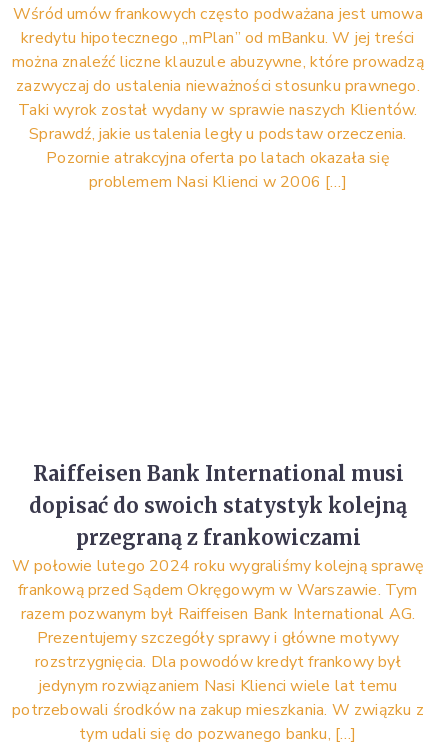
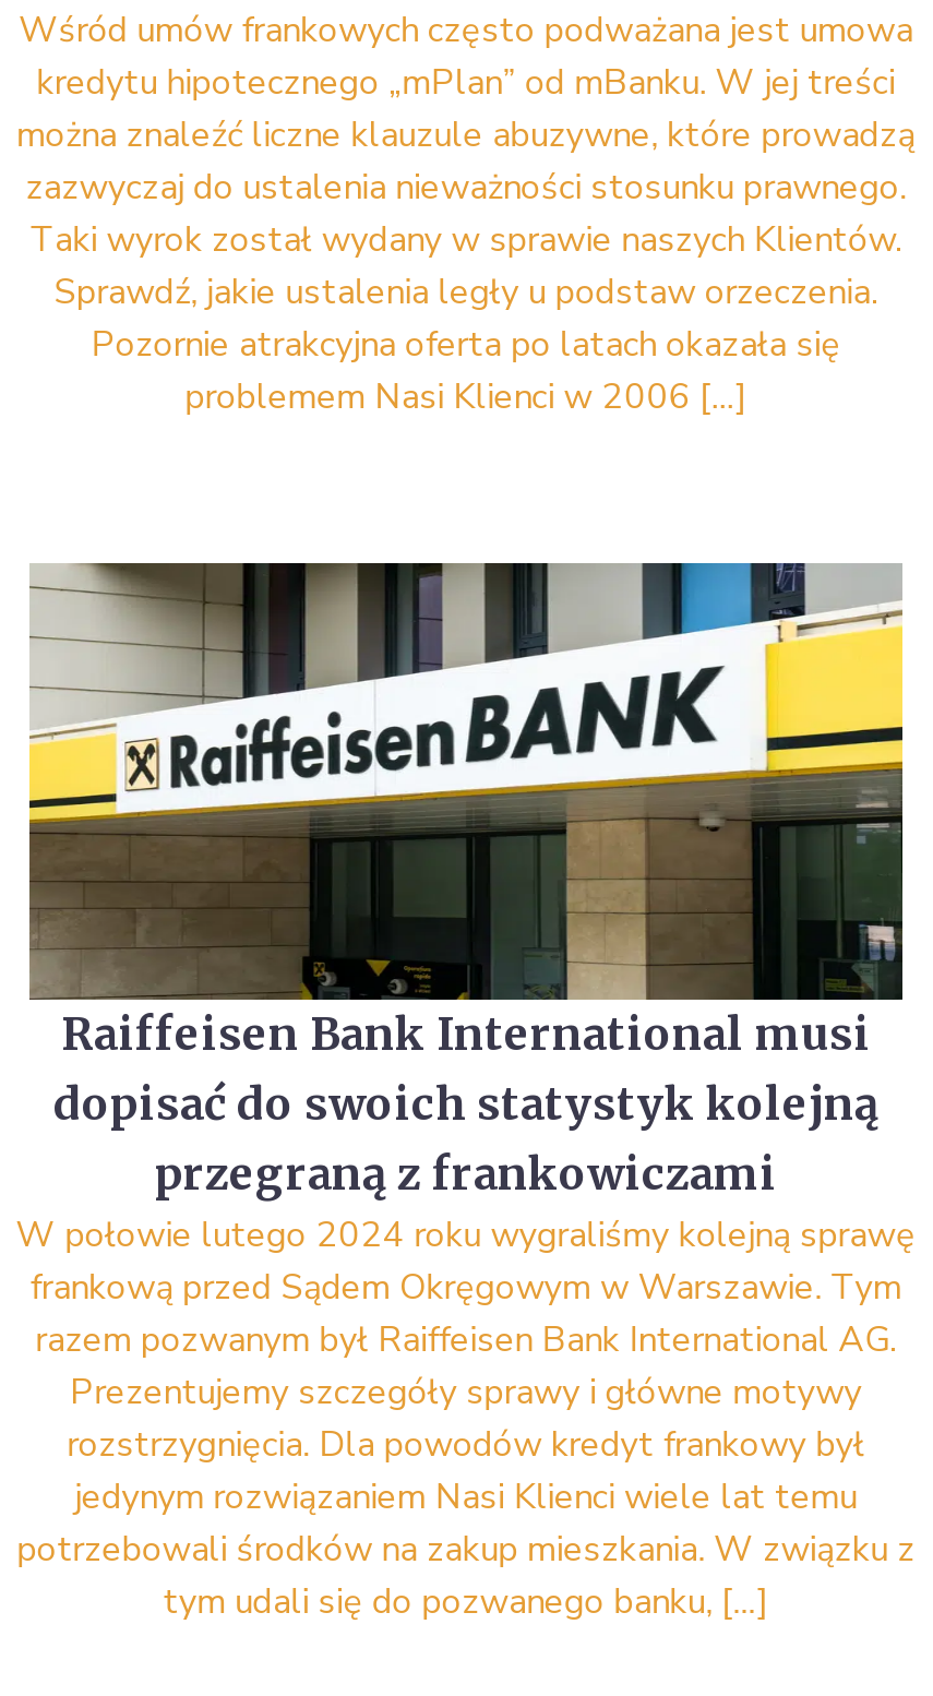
none -> [27,561,905,1002] [image]

